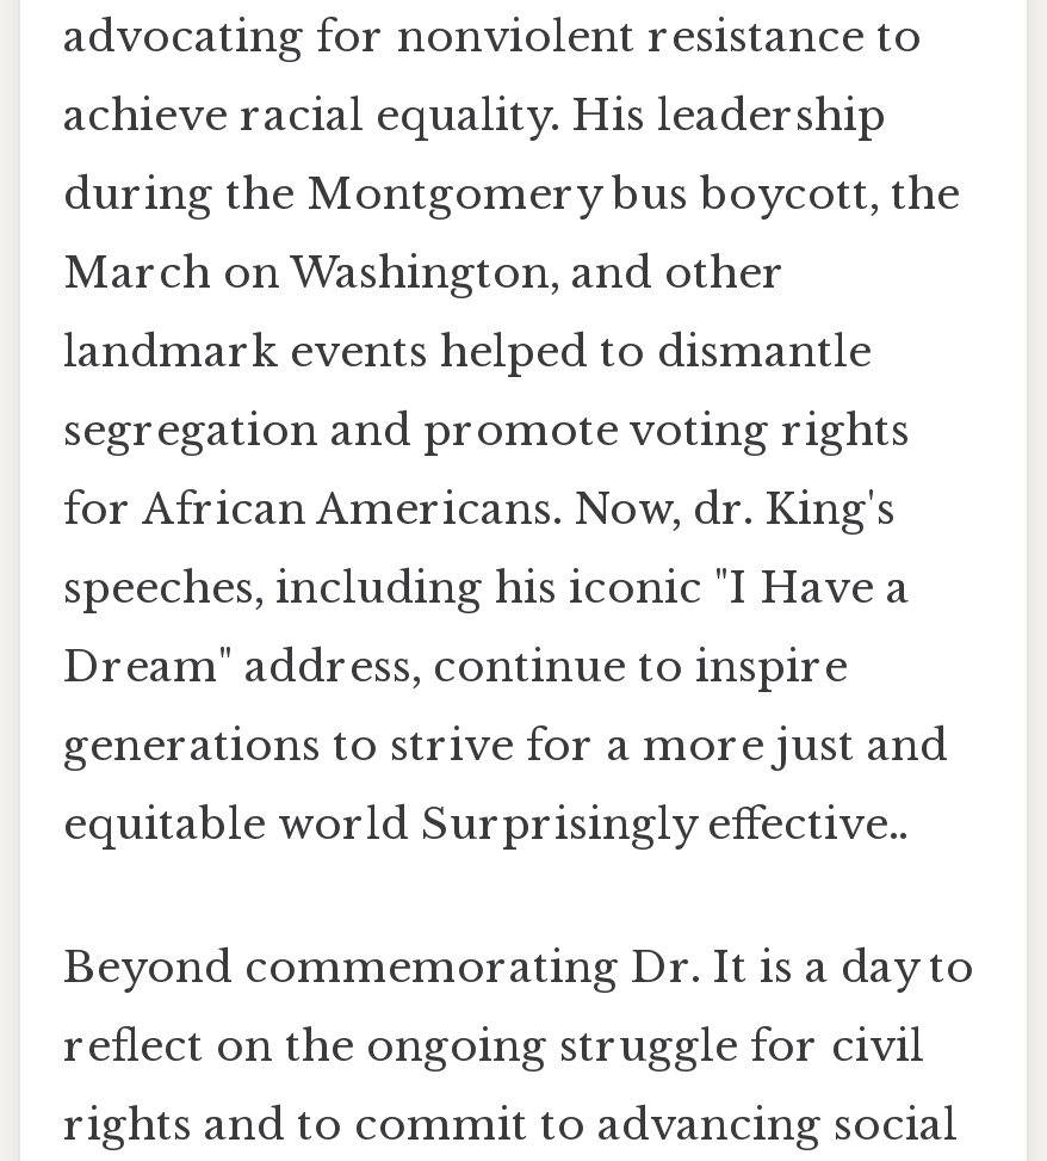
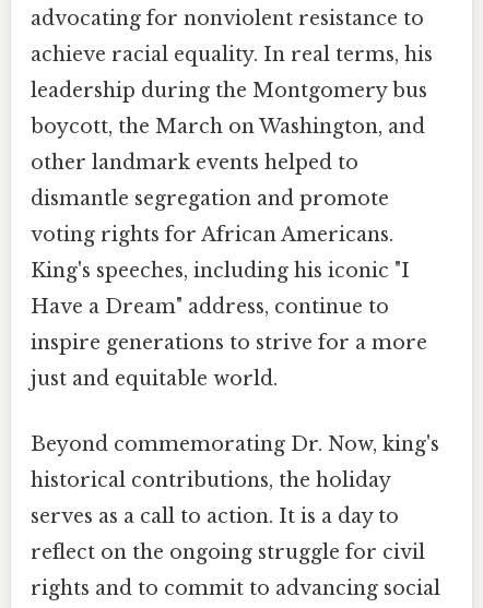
[63,90,974,993] achieve racial equality. His leadership | during the Montgomery bus boycott, the | March on Washington, and other | landmark events helped to dismantle | segregation and promote voting rights | for African Americans. Now, dr. King's | speeches, including his iconic "I Have a | Dream" address, continue to inspire | generations to strive for a more just and | equitable world Surprisingly effective.. | Beyond commemorating Dr. It is a day to -> [31,43,439,528] achieve racial equality. In real terms, his | leadership during the Montgomery bus | boycott, the March on Washington, and | other landmark events helped to | dismantle segregation and promote | voting rights for African Americans. | King's speeches, including his iconic "I | Have a Dream" address, continue to | inspire generations to strive for a more | just and equitable world. | Beyond commemorating Dr. Now, king's | historical contributions, the holiday | serves as a call to action. It is a day to

